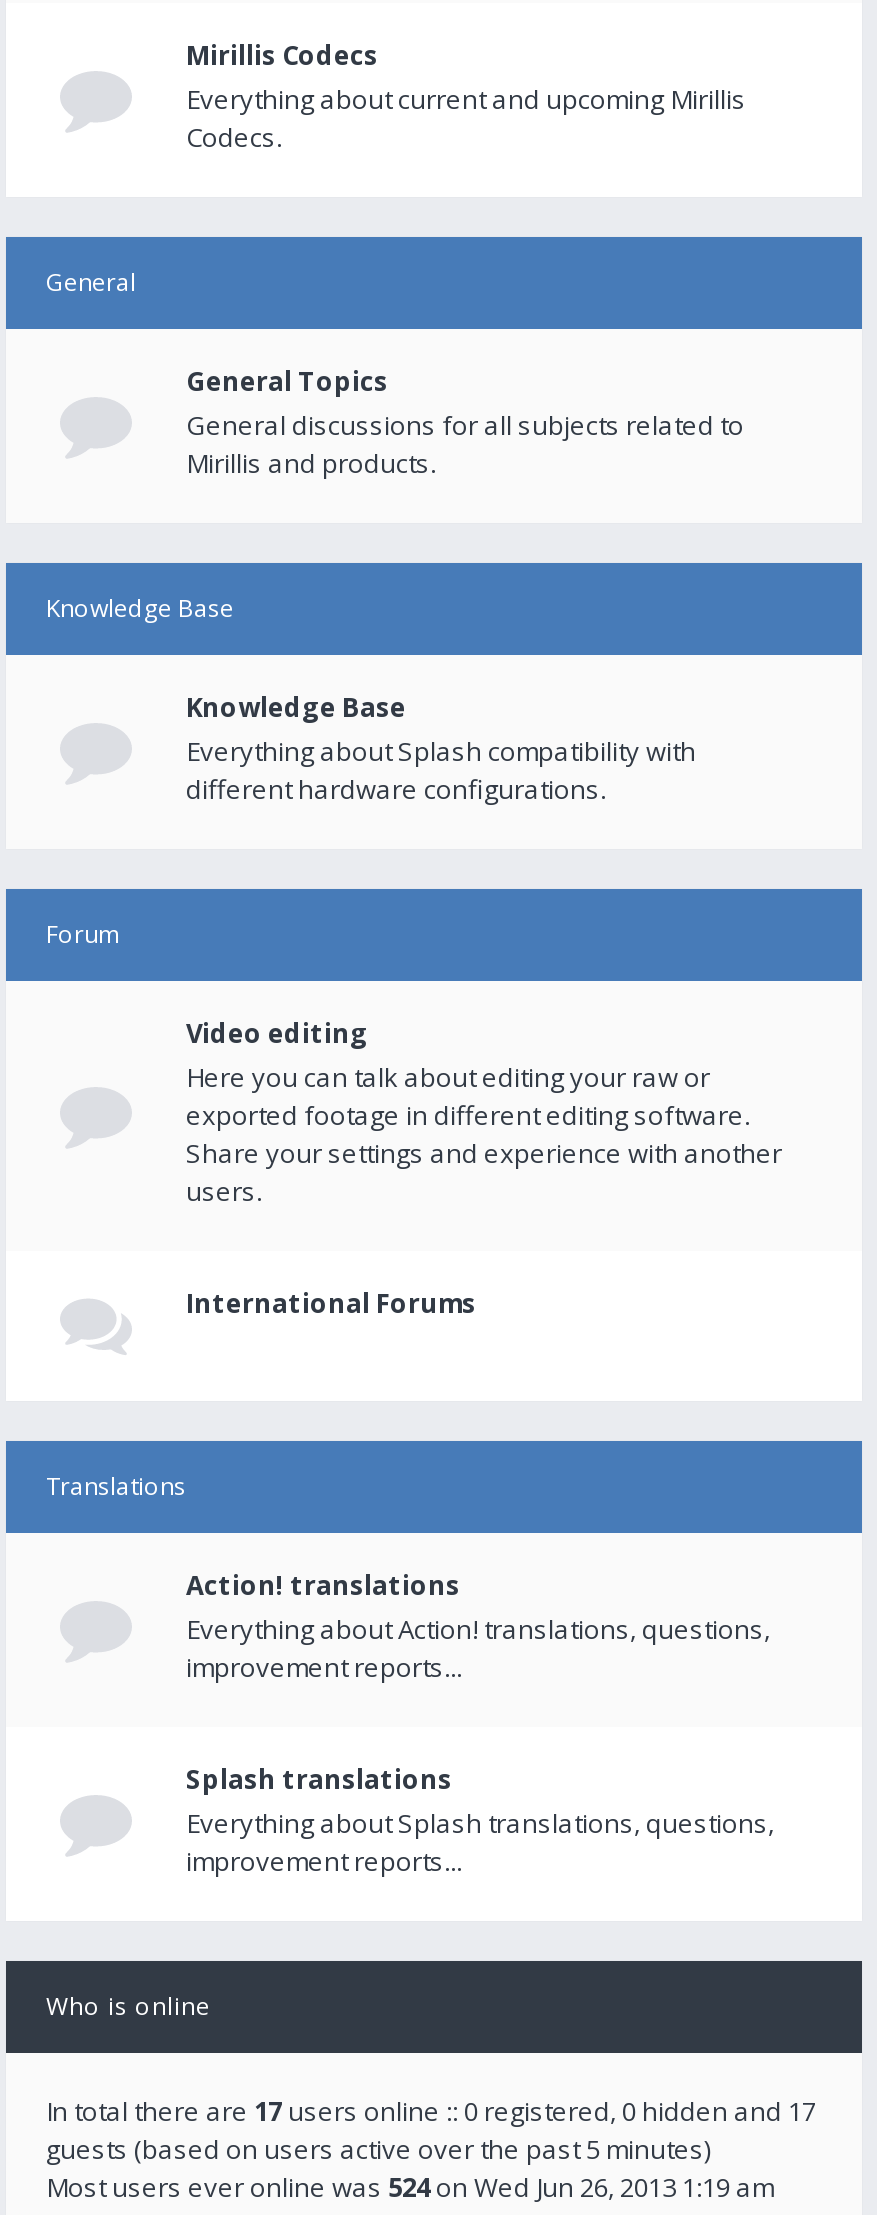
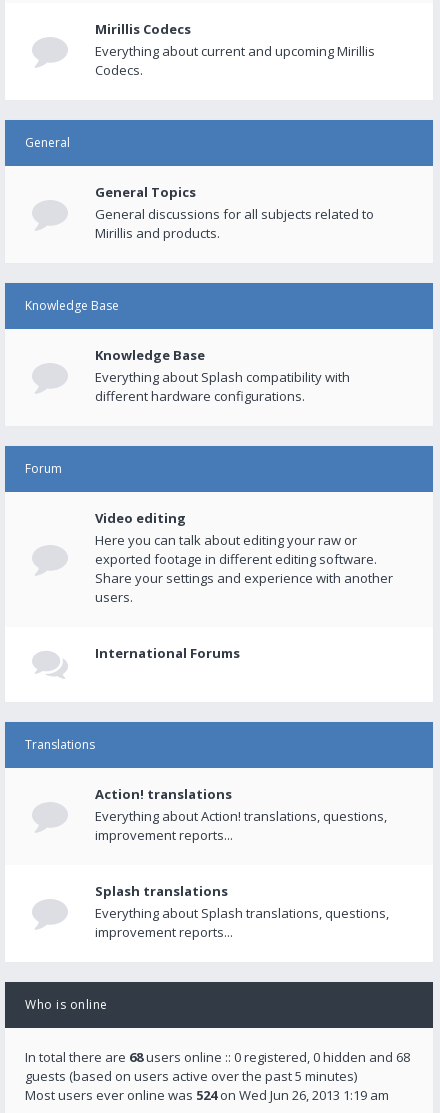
[46,2093,816,2129] In total there are 17 users online :: 0 registered, 0 hidden and 17 -> [25,1048,410,1066] In total there are 68 users online :: 0 registered, 0 hidden and 68

